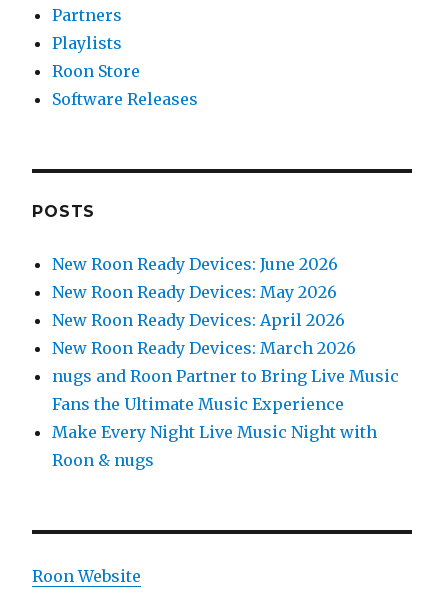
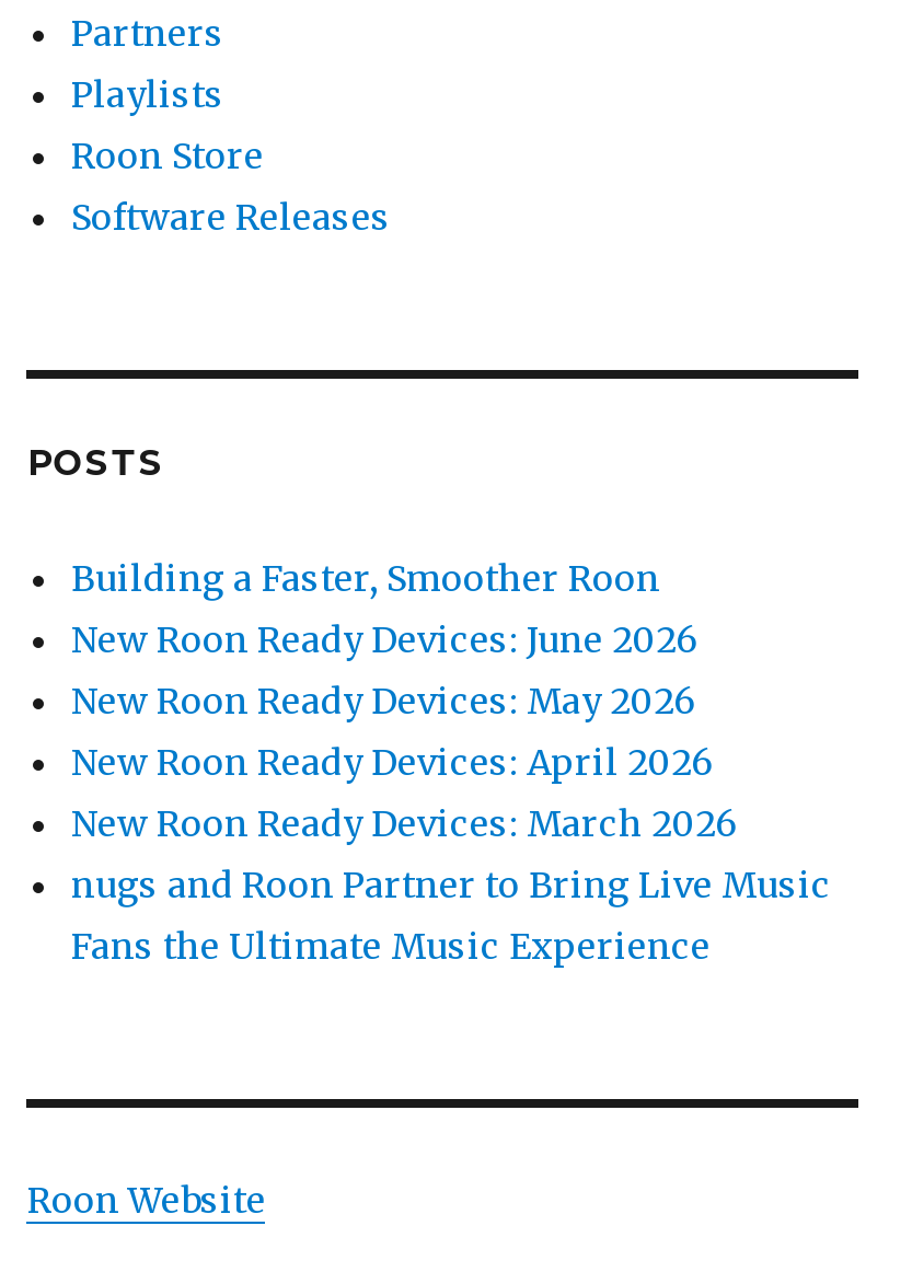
none -> [71,556,669,600] Building a Faster, Smoother Roon
moved [52,254,399,414] -> [71,617,831,968]: New Roon Ready Devices: June 2026 | New Roon Ready Devices: May 2026 | New Roon Ready Devices: April 2026 | New Roon Ready Devices: March 2026 | nugs and Roon Partner to Bring Live Music | Fans the Ultimate Music Experience
[52,422,377,470] Make Every Night Live Music Night with | Roon & nugs -> none

